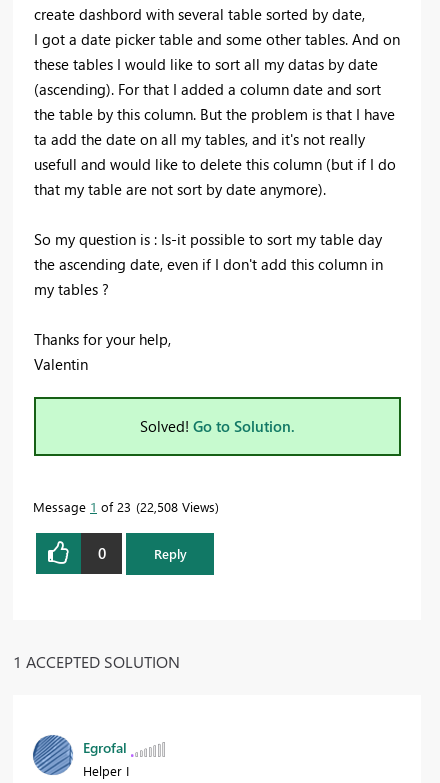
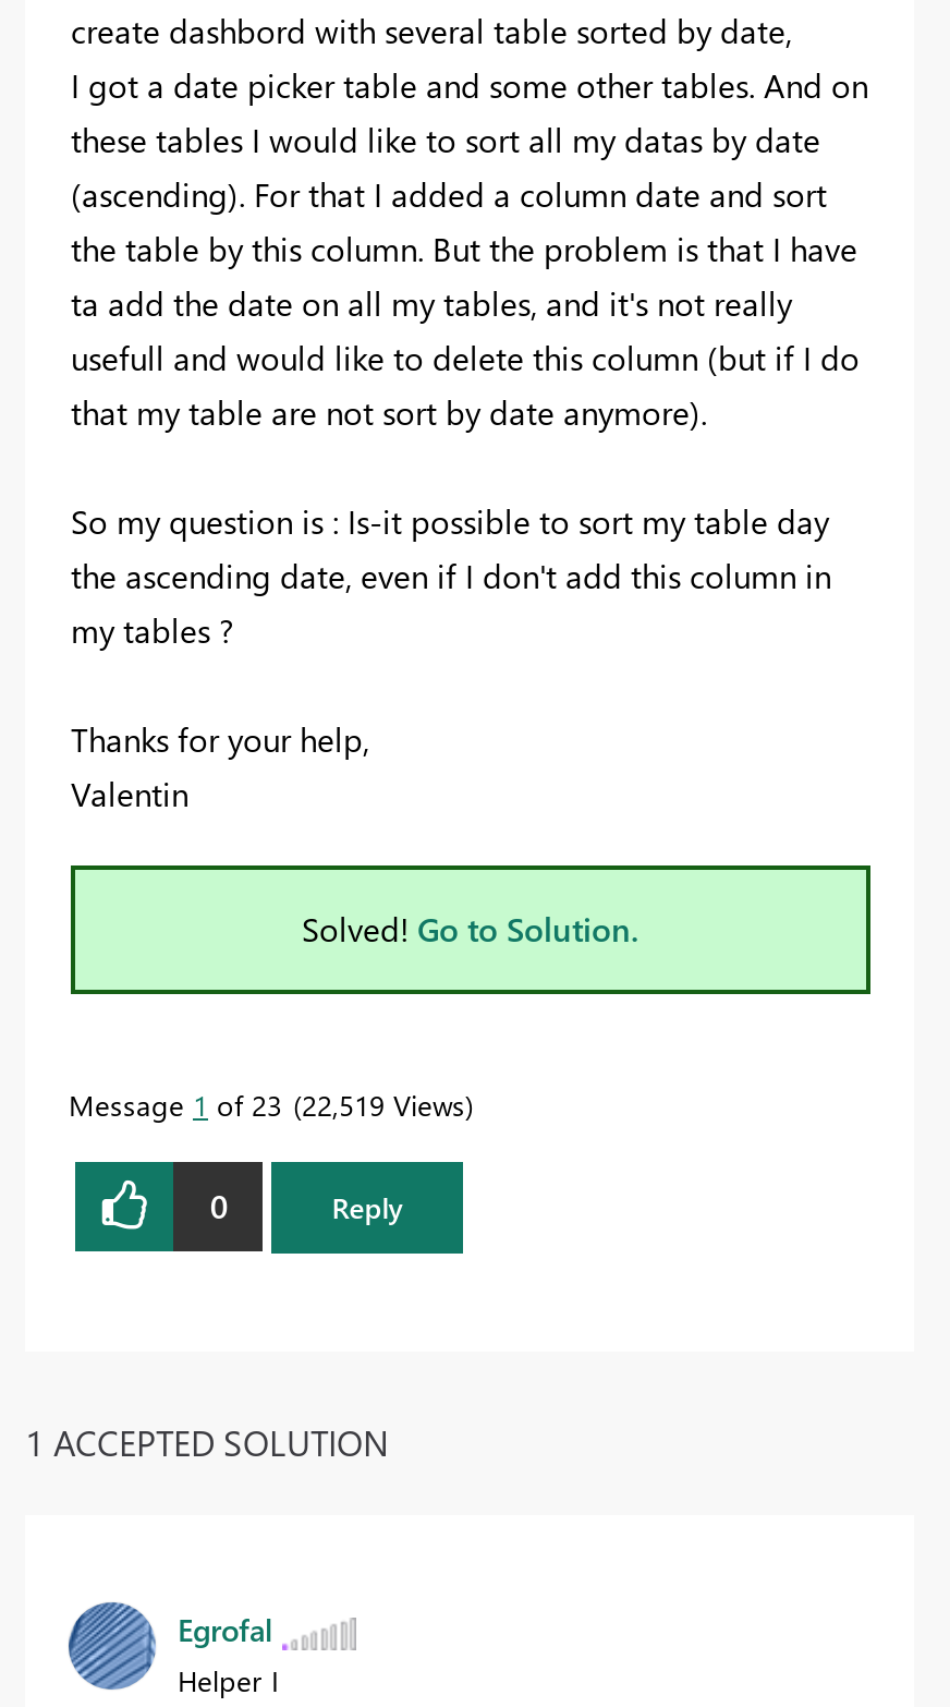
[33,498,215,515] Message 1 of 23 22,508 Views -> [69,1085,465,1122] Message 1 of 23 22,519 Views

